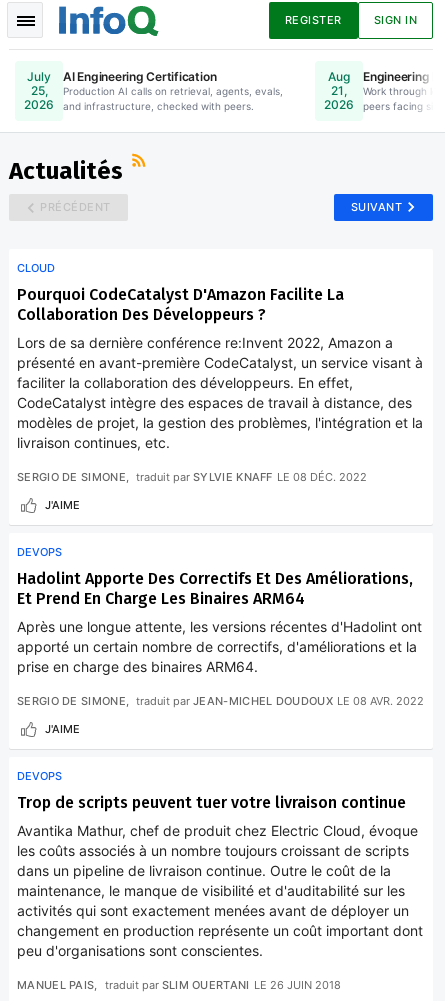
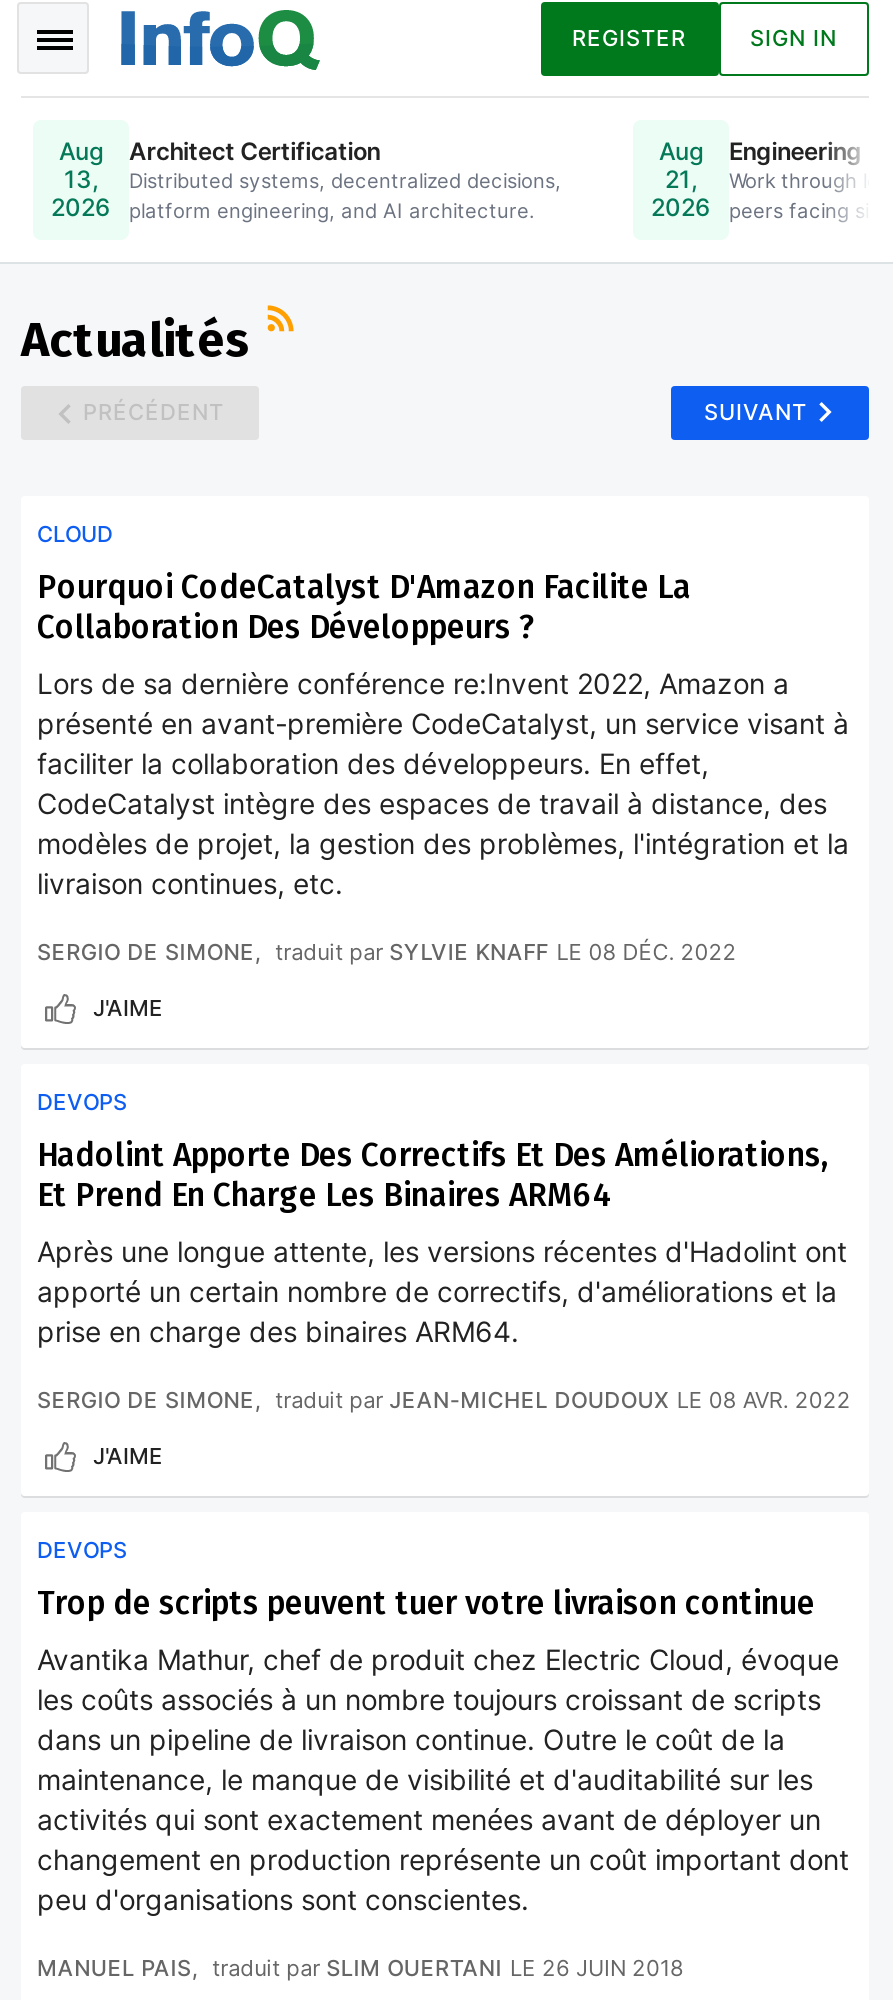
[27,69,51,98] July | 25, -> [59,136,103,194] Aug | 13,
[63,68,283,111] AI Engineering Certification | Production AI calls on retrieval, agents, evals, | and infrastructure, checked with peers. -> [129,135,561,221] Architect Certification | Distributed systems, decentralized decisions, | platform engineering, and AI architecture.

